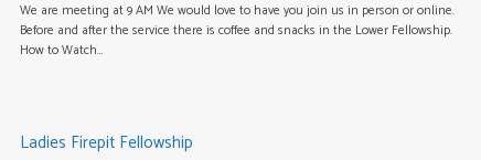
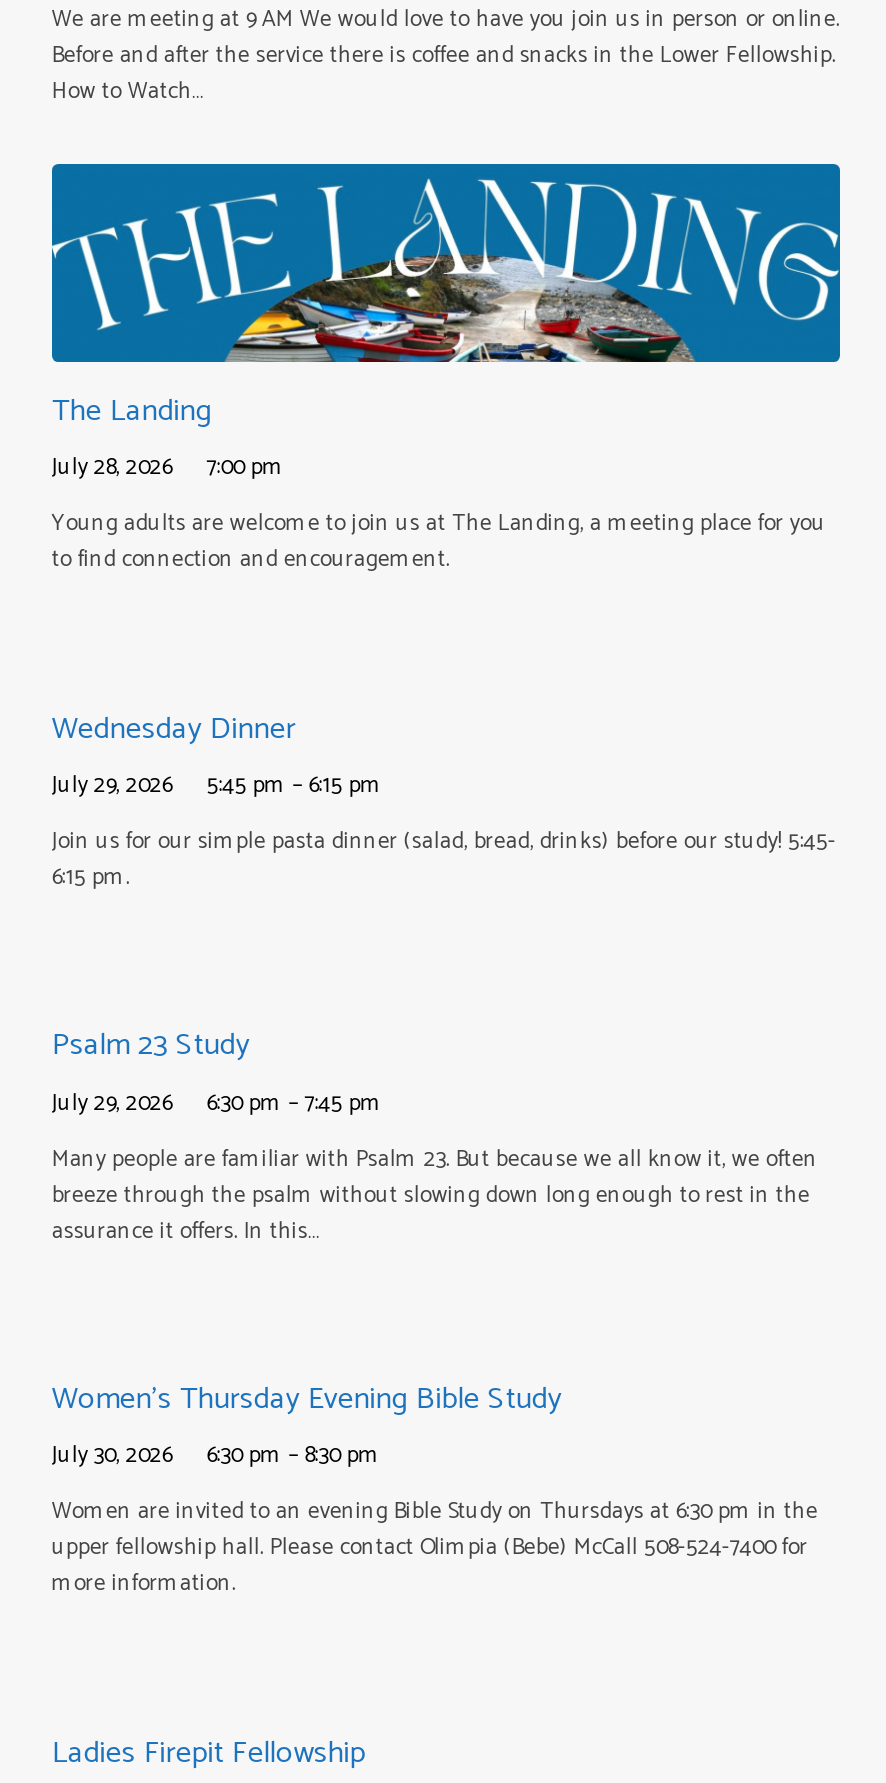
none -> [50,162,842,1602] [image] | The Landing | July 28, 2026 | 7:00 pm | Young adults are welcome to join us at The Landing, a meeting place for you | to find connection and encouragement. | Wednesday Dinner | July 29, 2026 | 5:45 pm – 6:15 pm | Join us for our simple pasta dinner (salad, bread, drinks) before our study! 5:45- | 6:15 pm. | Psalm 23 Study | July 29, 2026 | 6:30 pm – 7:45 pm | Many people are familiar with Psalm 23. But because we all know it, we often | breeze through the psalm without slowing down long enough to rest in the | assurance it offers. In this… | Women’s Thursday Evening Bible Study | July 30, 2026 | 6:30 pm – 8:30 pm | Women are invited to an evening Bible Study on Thursdays at 6:30 pm in the | upper fellowship hall. Please contact Olimpia (Bebe) McCall 508-524-7400 for | more information.

